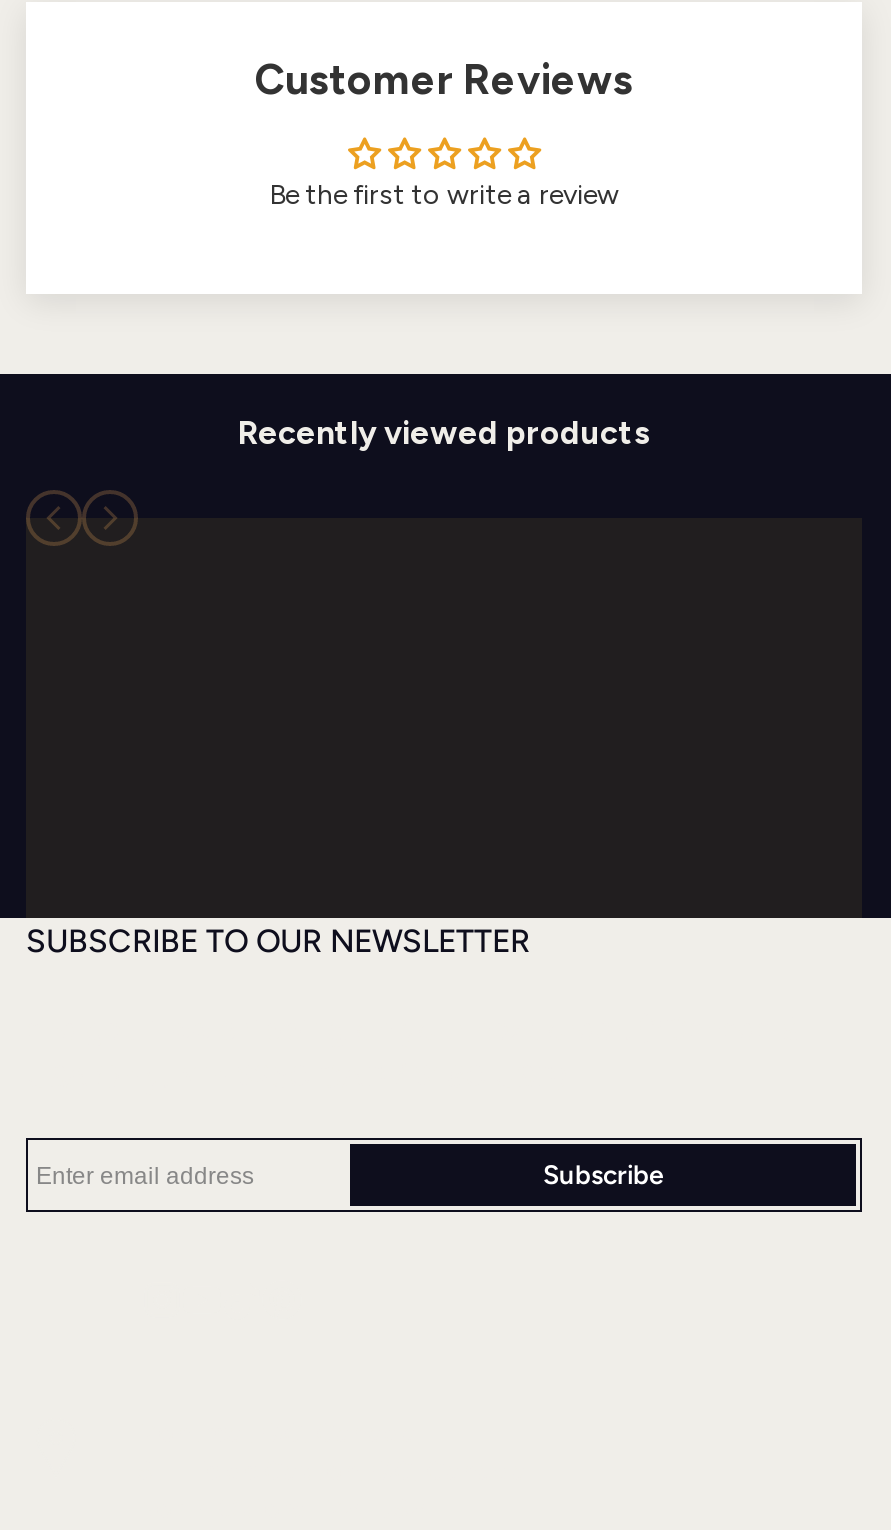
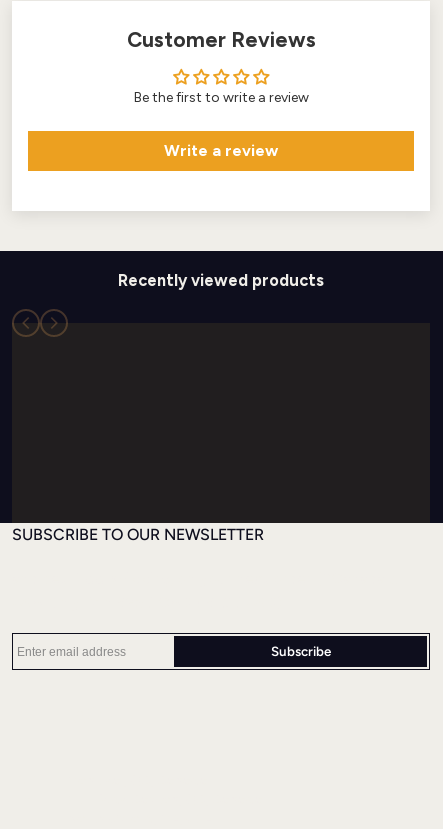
none -> [164,141,278,160] Write a review

